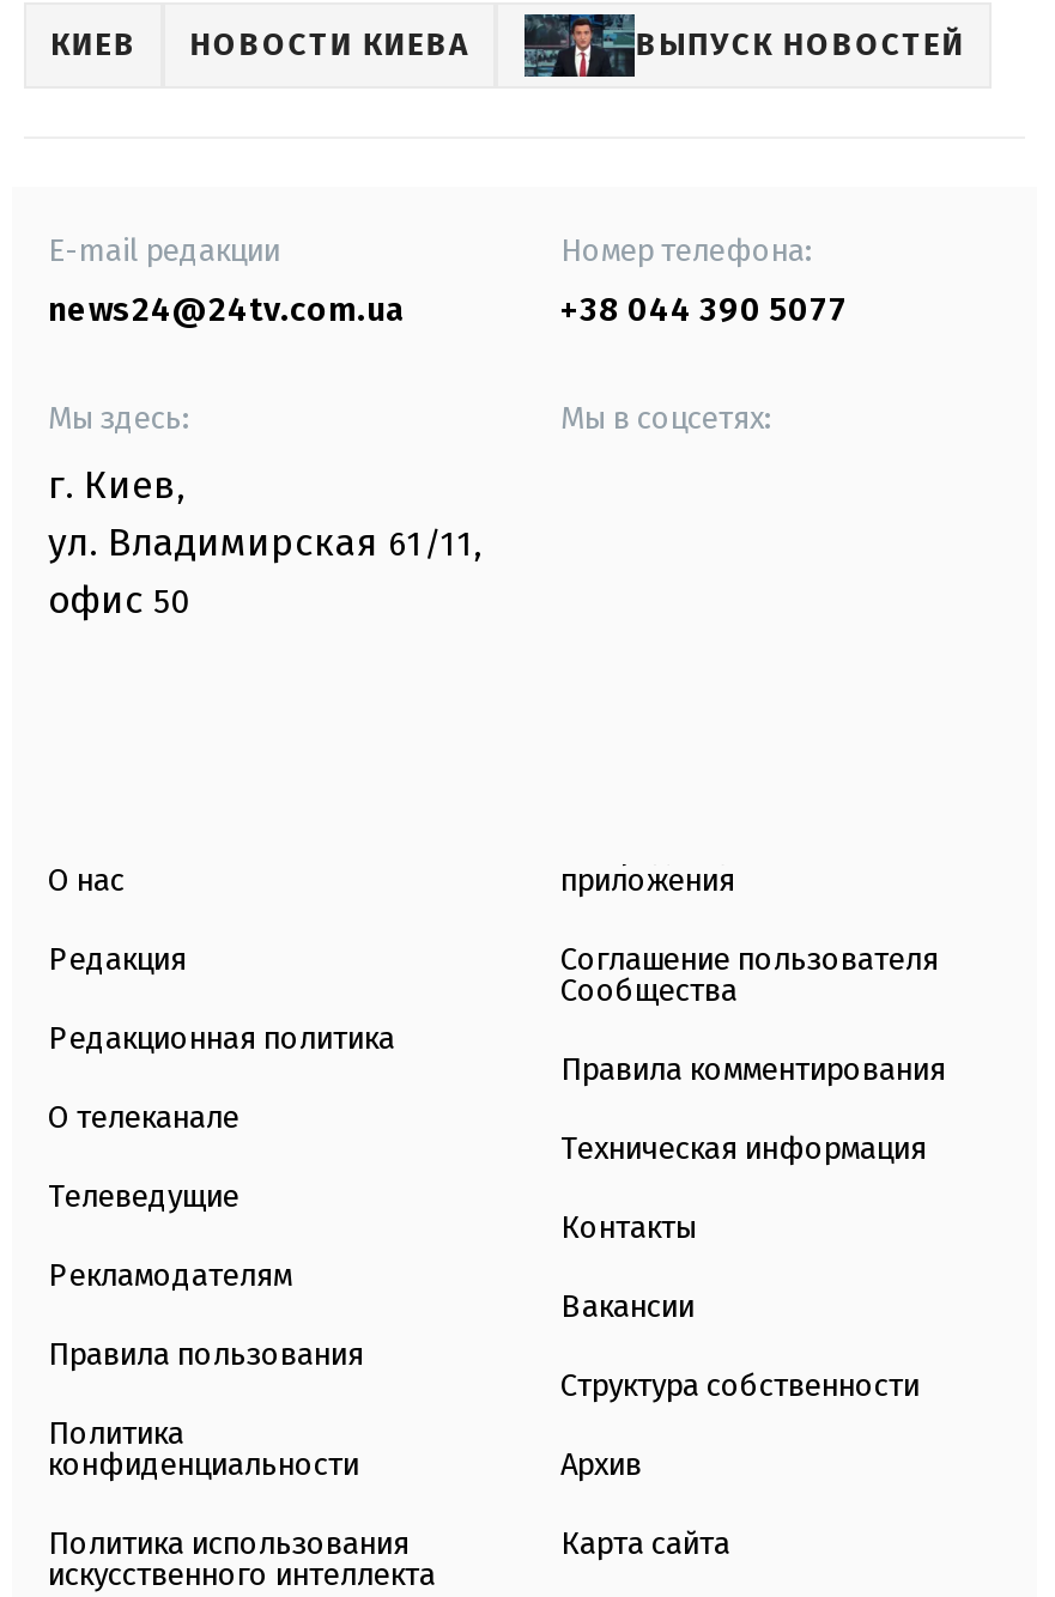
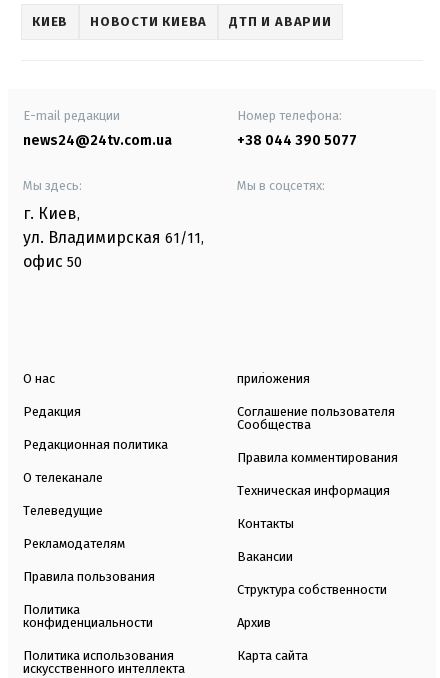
[635,27,965,62] ВЫПУСК НОВОСТЕЙ -> [229,14,332,29] ДТП И АВАРИИ

